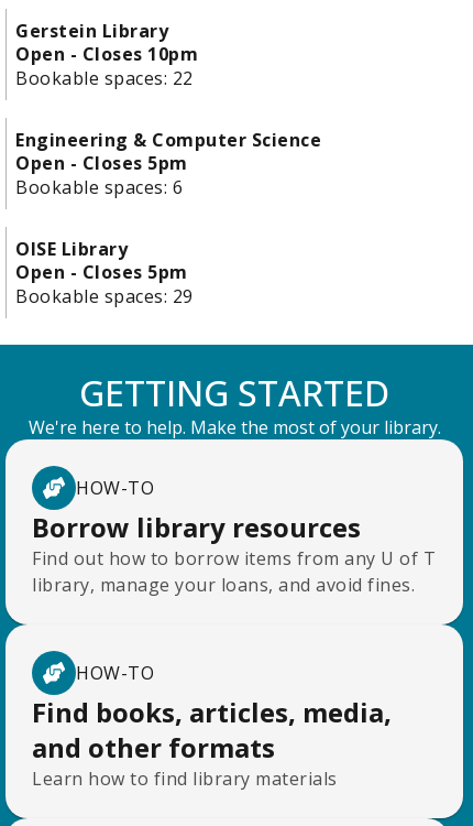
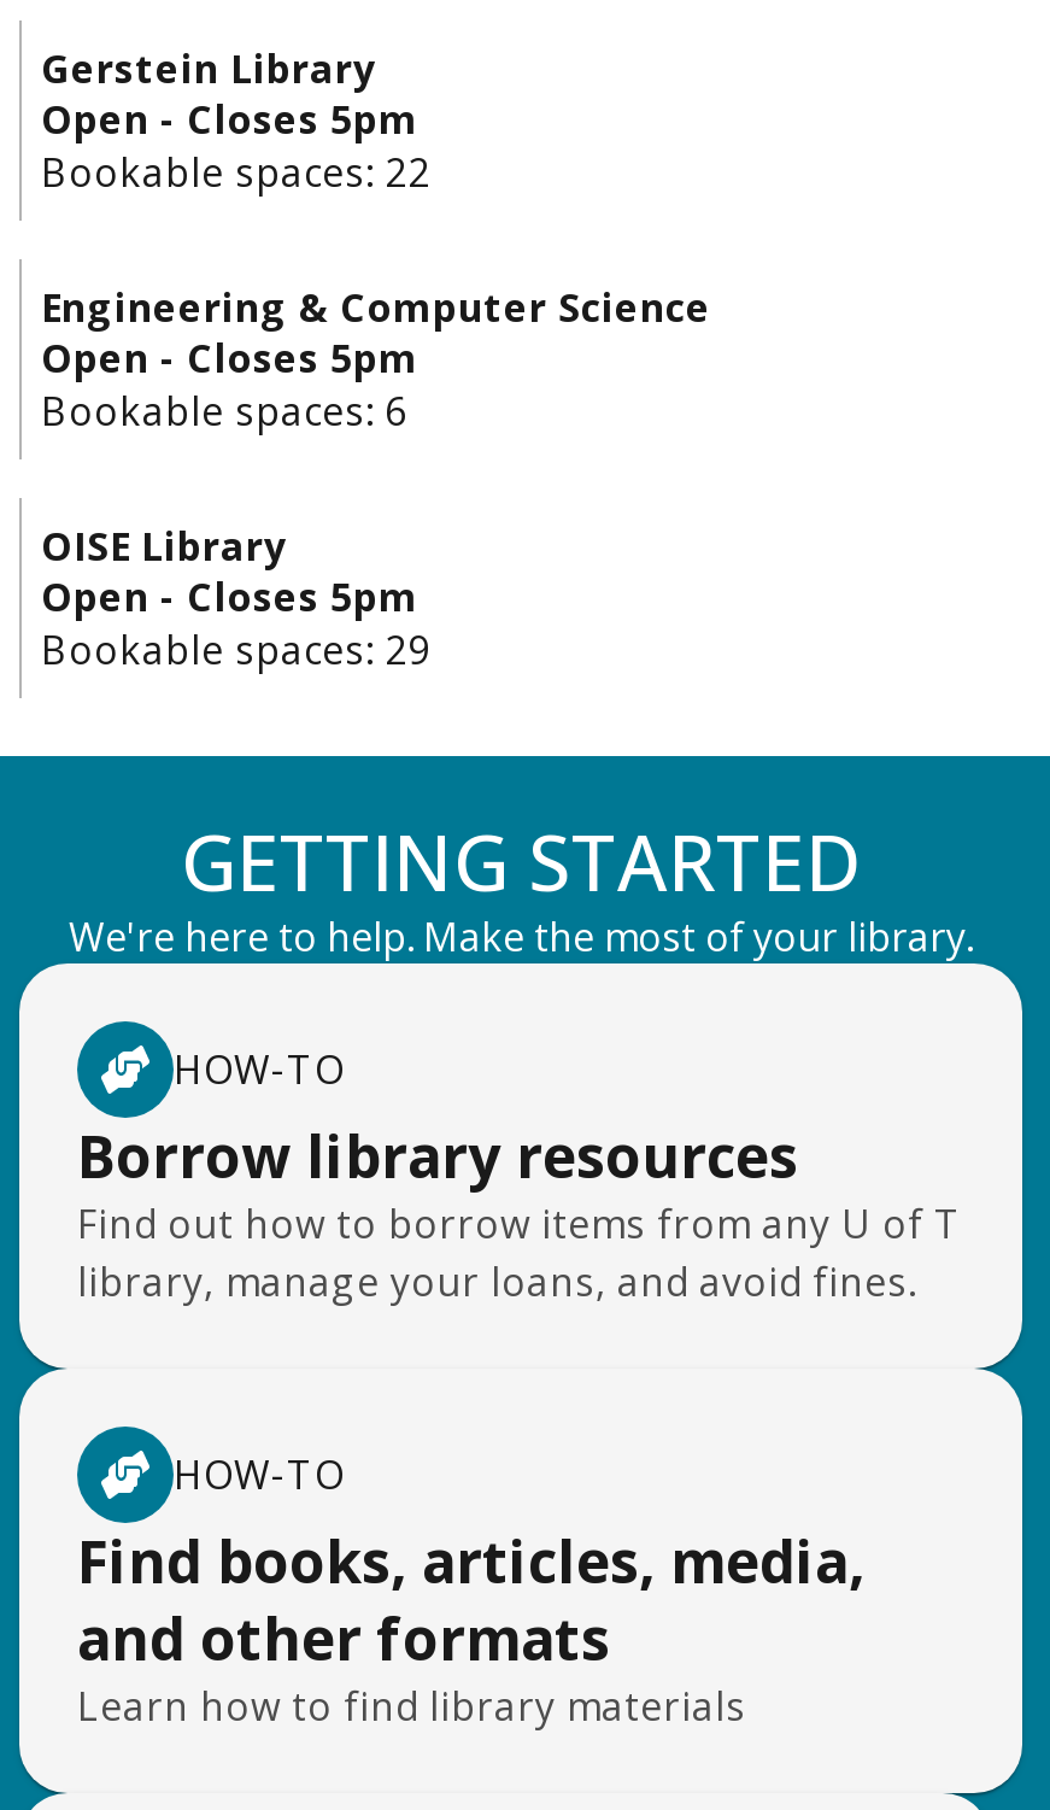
[15,41,198,66] Open - Closes 10pm -> [41,92,418,145] Open - Closes 5pm

